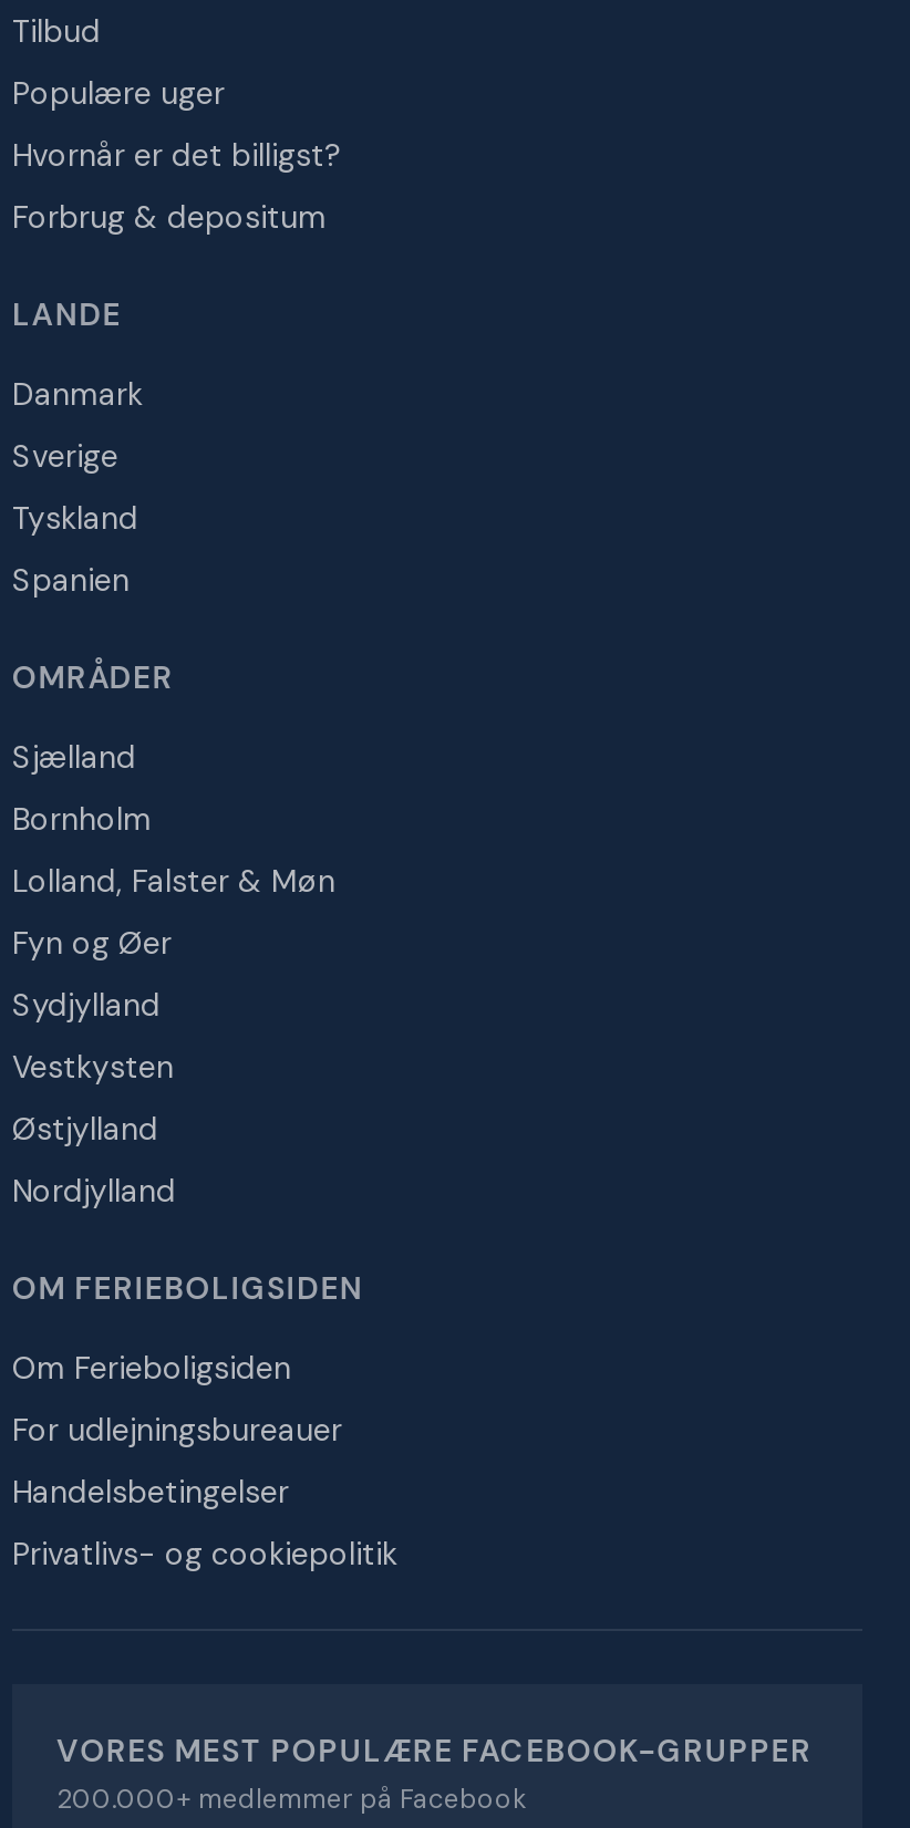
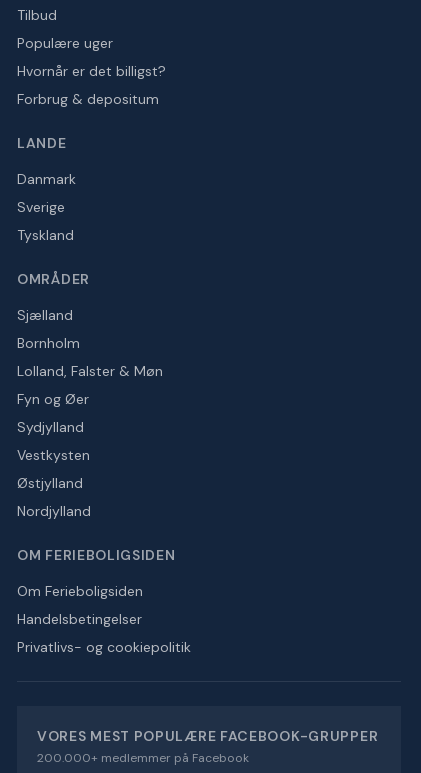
[12,560,130,600] Spanien -> none
[12,1410,342,1450] For udlejningsbureauer -> none

